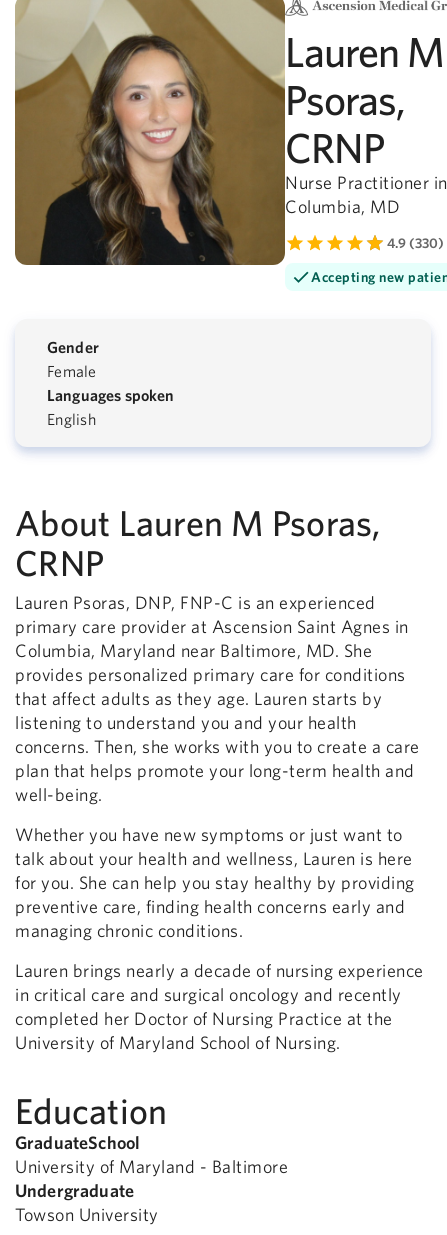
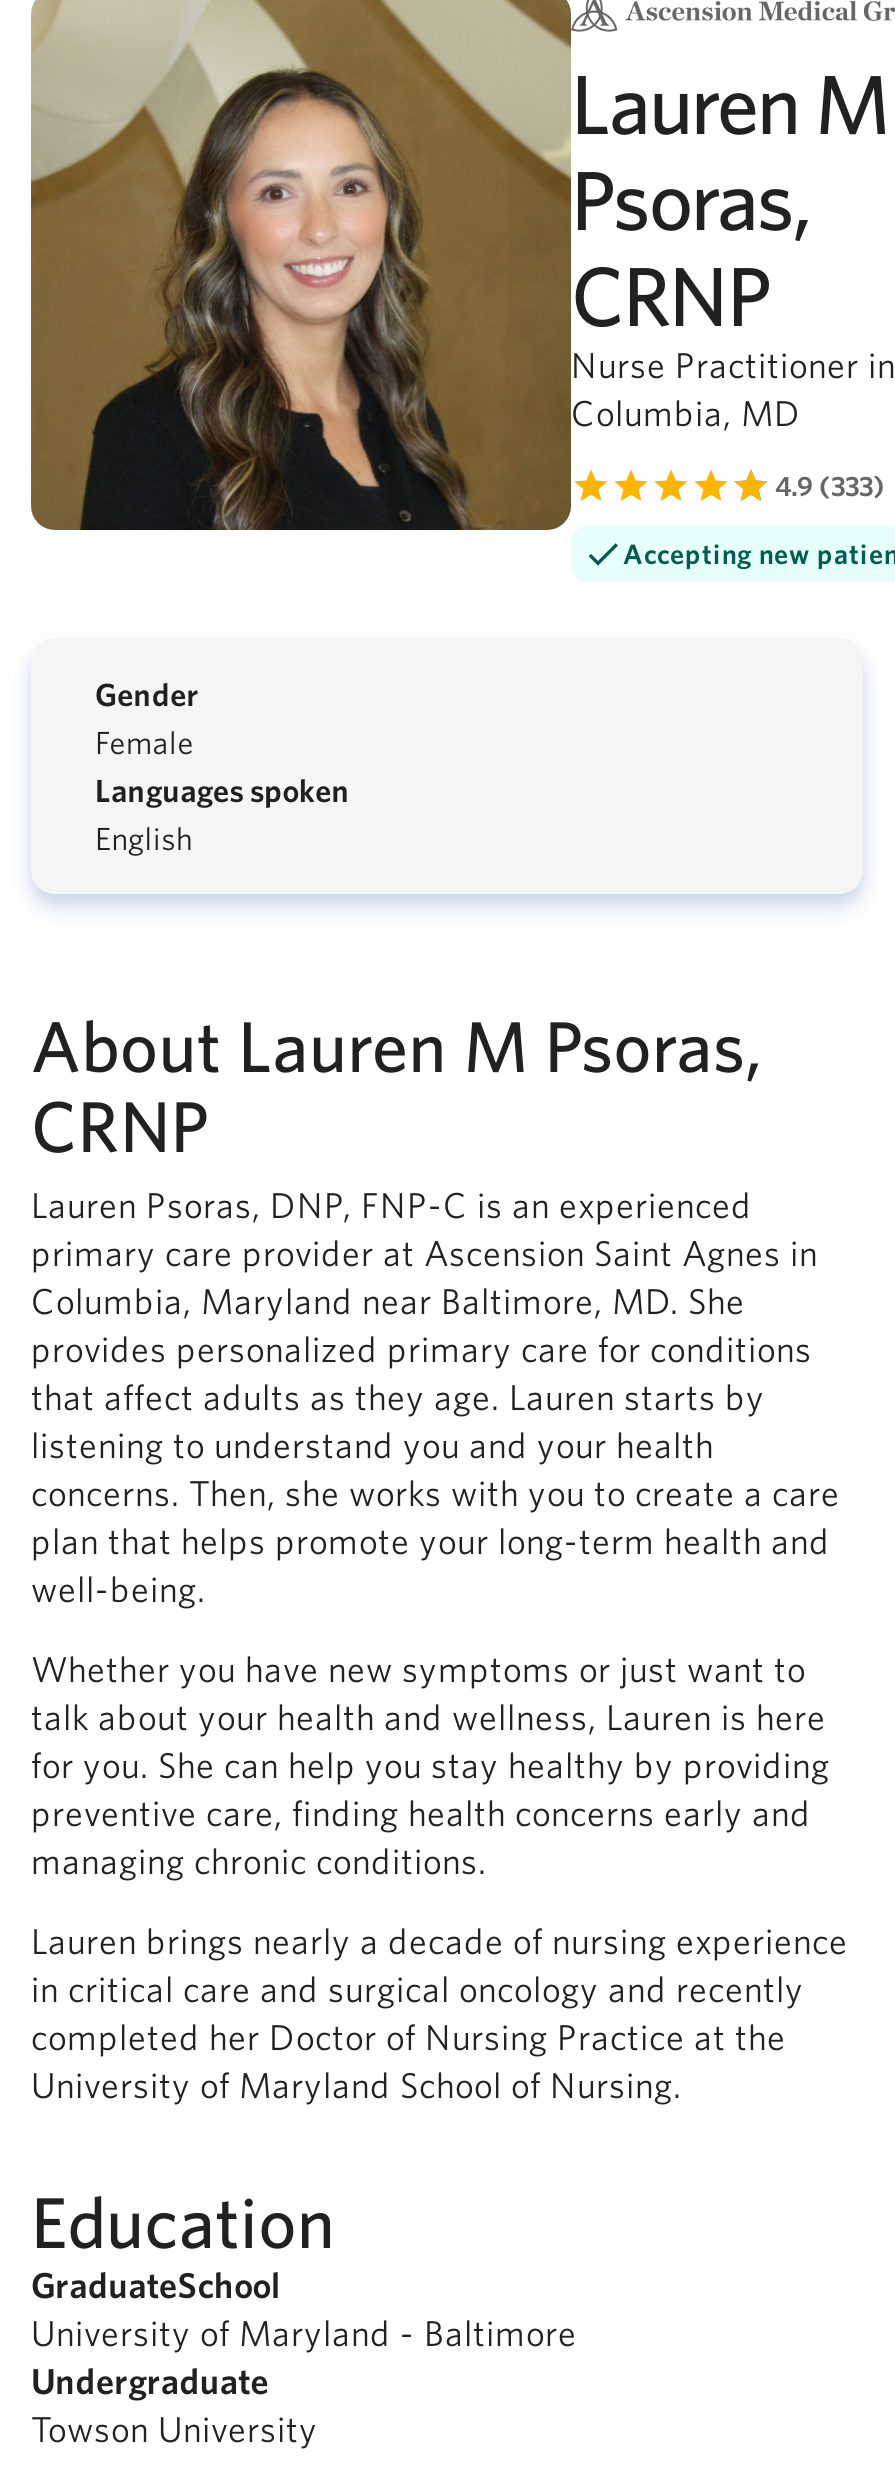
[387,235,444,251] 4.9 (330) -> [775,470,885,502] 4.9 (333)

